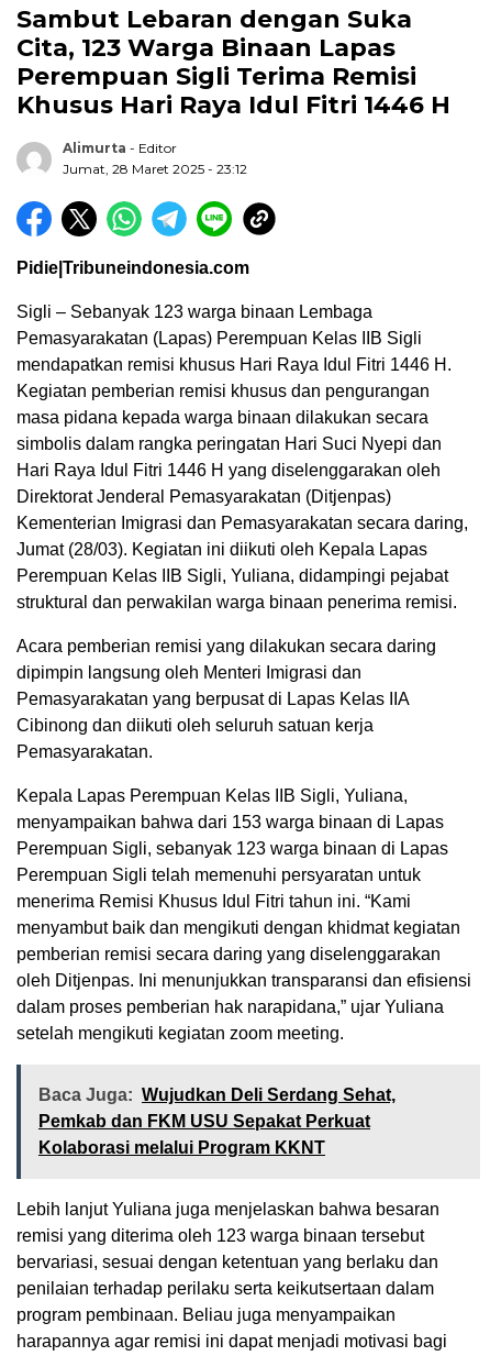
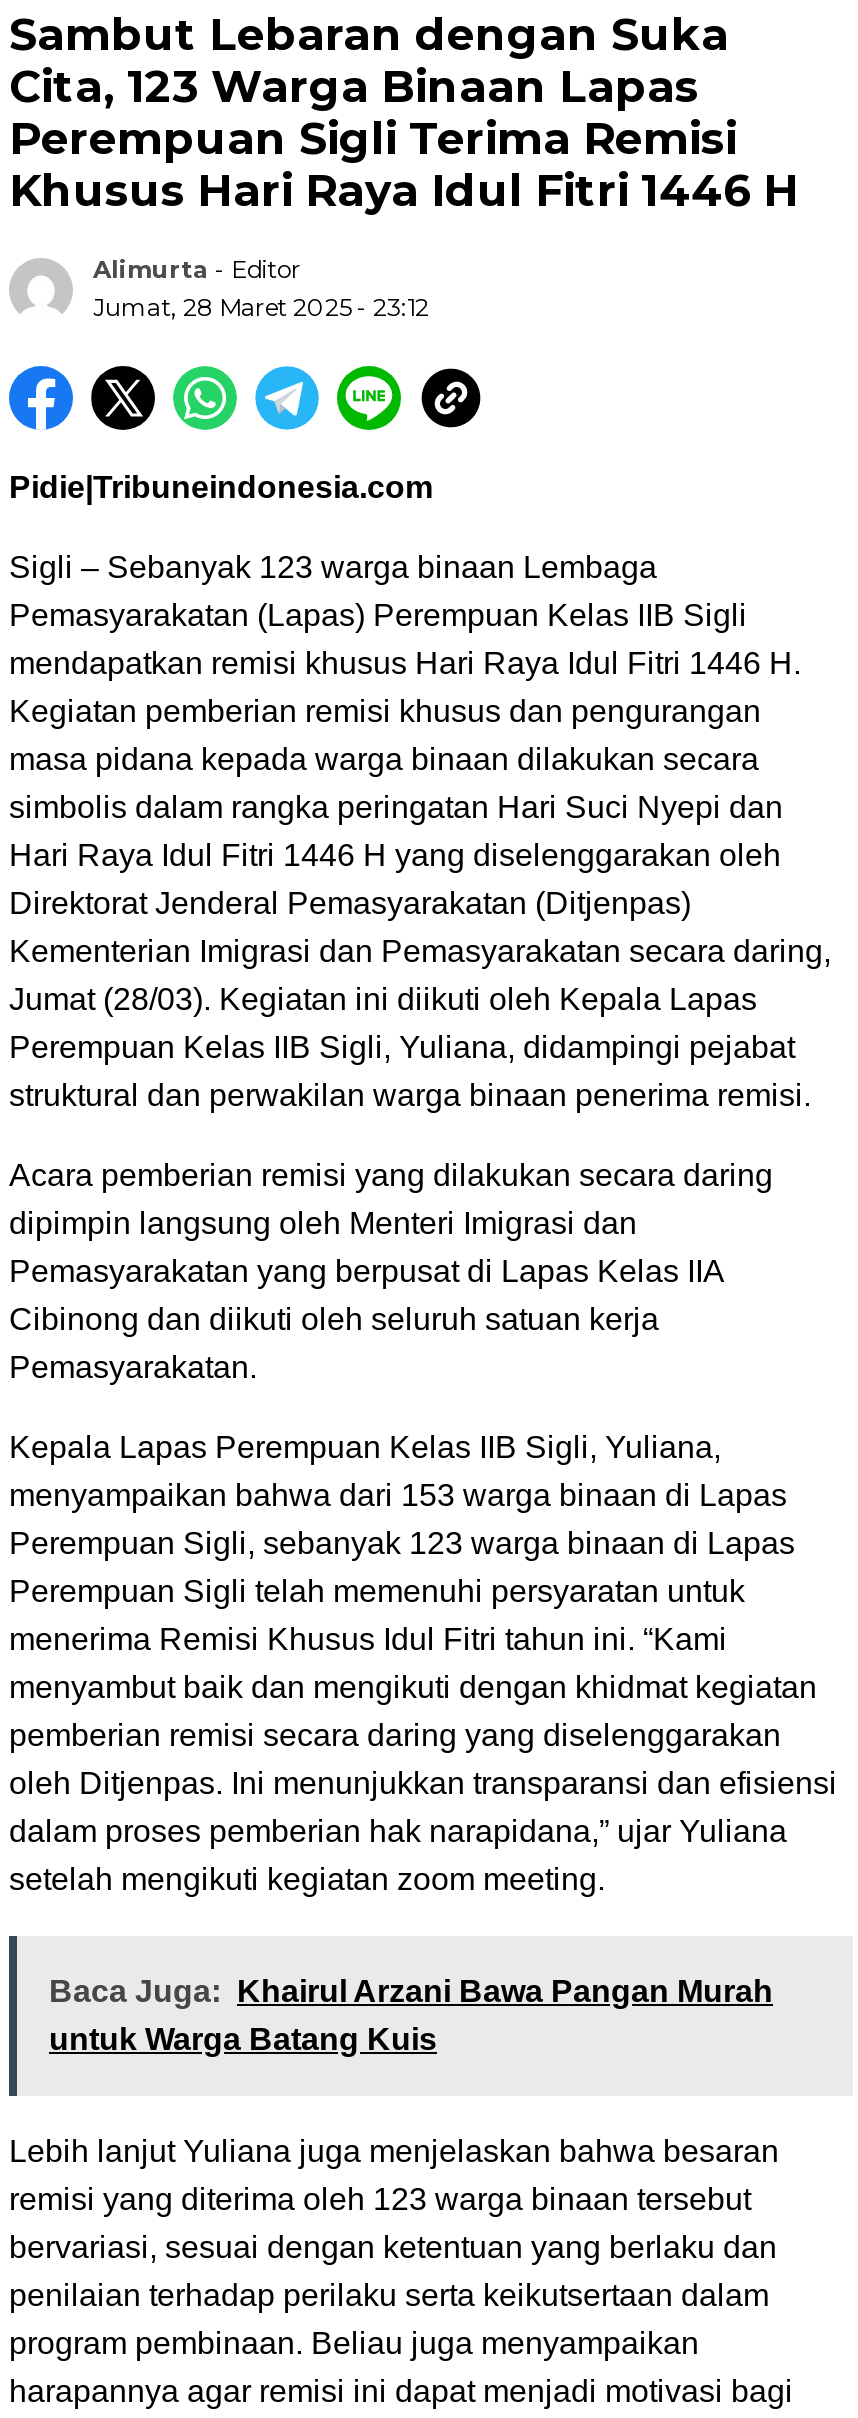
[38,1086,396,1157] Baca Juga: Wujudkan Deli Serdang Sehat, | Pemkab dan FKM USU Sepakat Perkuat | Kolaborasi melalui Program KKNT -> [49,1975,773,2057] Baca Juga: Khairul Arzani Bawa Pangan Murah | untuk Warga Batang Kuis

